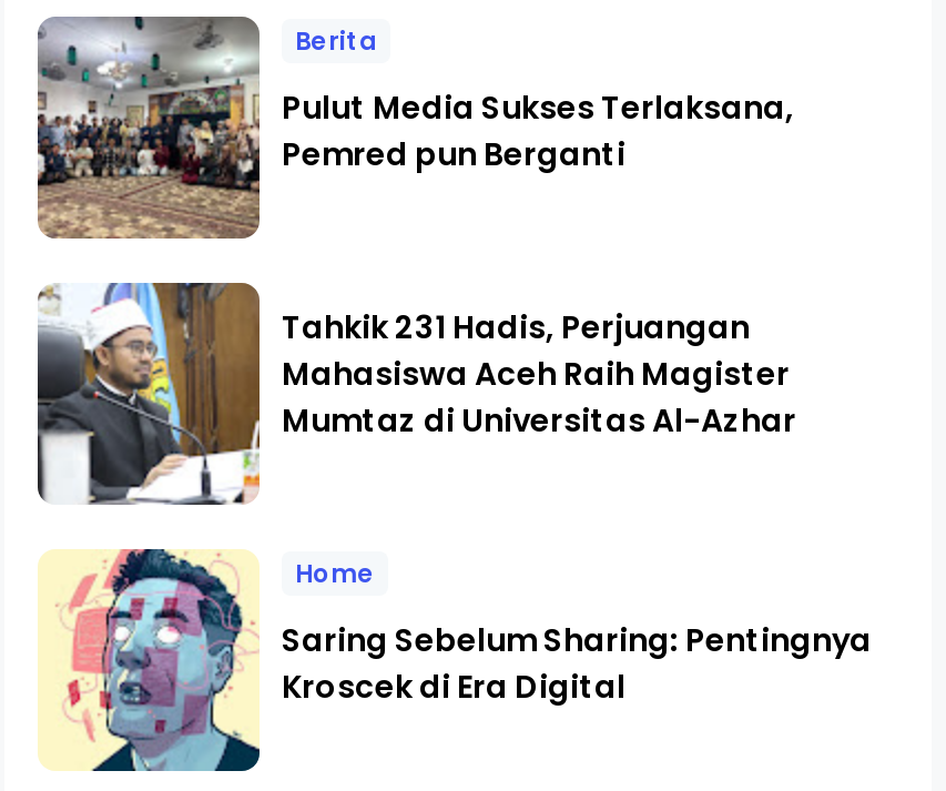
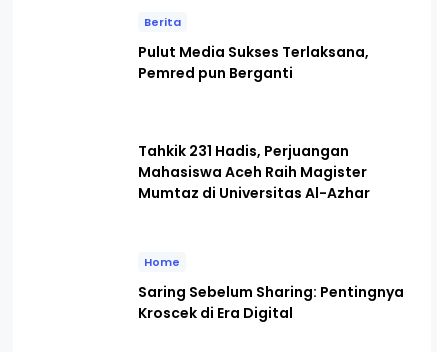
[35,14,262,241] [image] -> none
[35,281,262,507] [image] -> none
[38,547,262,773] [image] -> none

